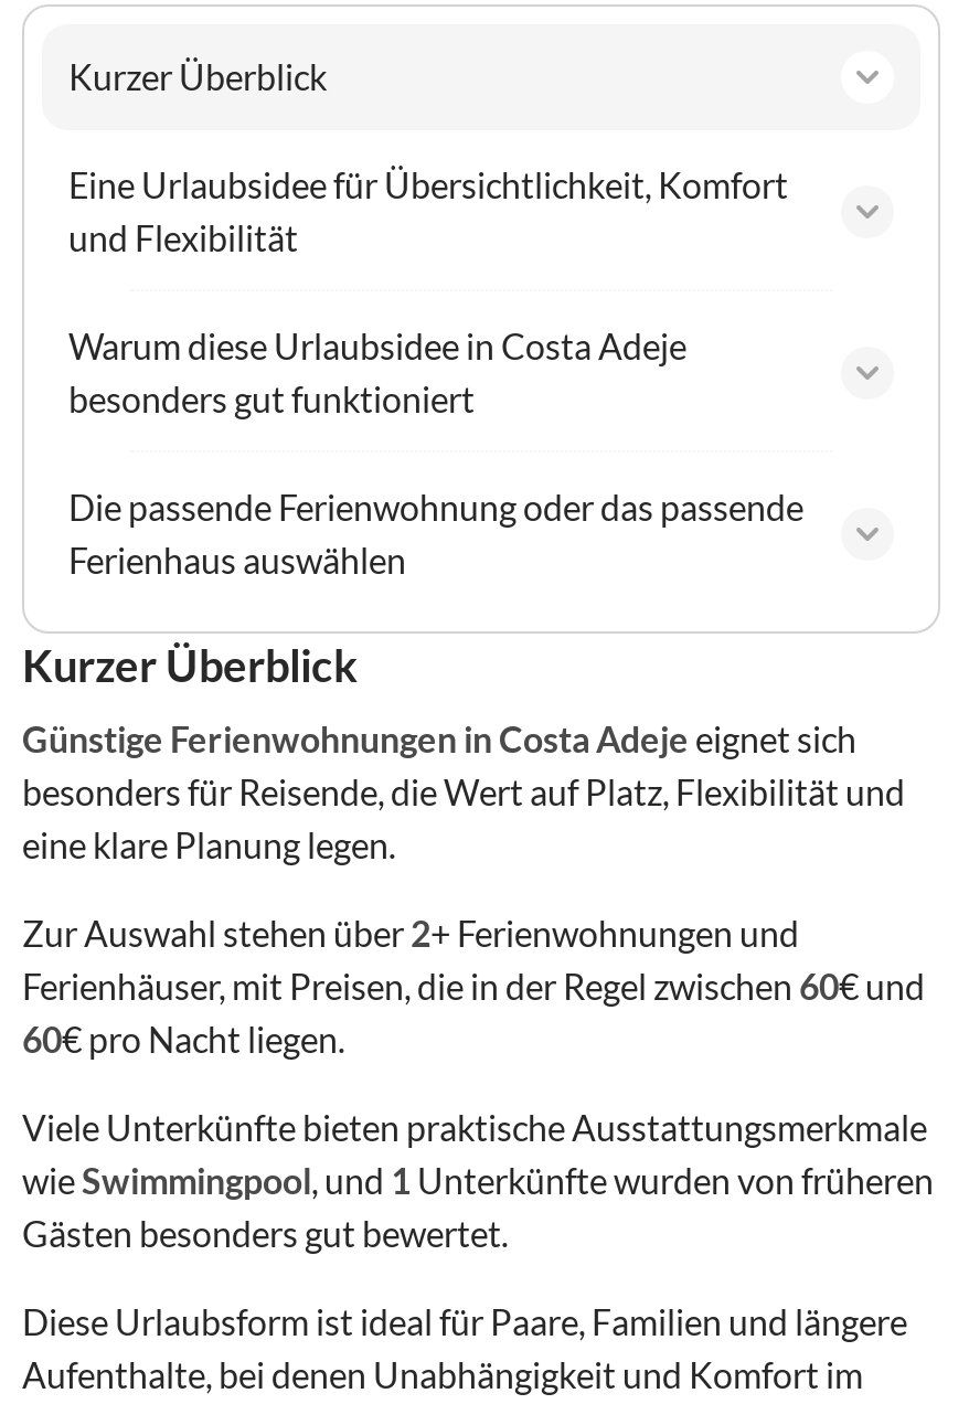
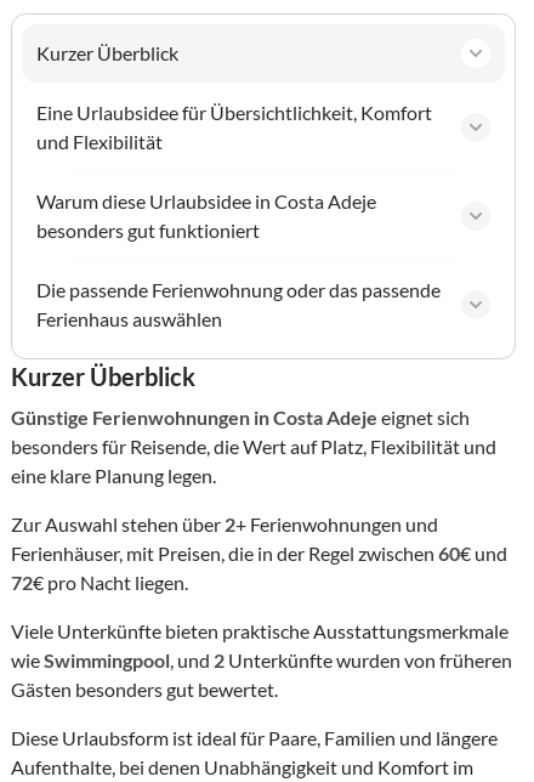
[22,1019,344,1061] 60€ pro Nacht liegen. -> [11,570,188,593] 72€ pro Nacht liegen.
[22,1160,934,1202] wie Swimmingpool, und 1 Unterkünfte wurden von früheren -> [11,648,512,671] wie Swimmingpool, und 2 Unterkünfte wurden von früheren

